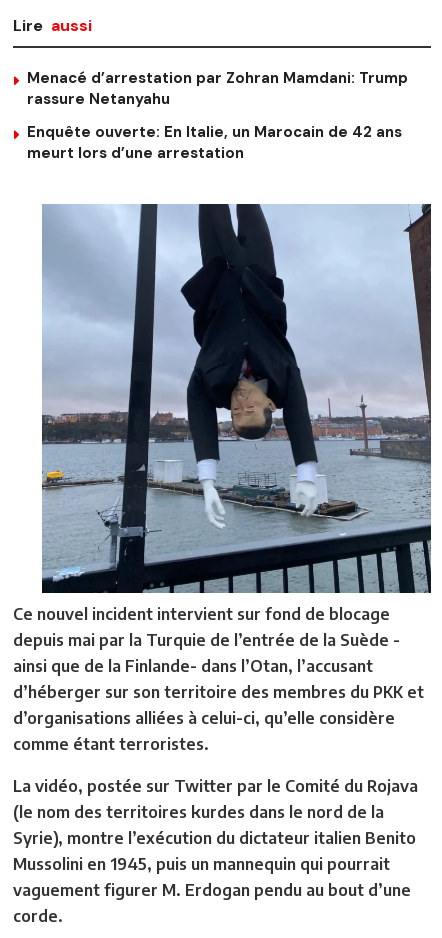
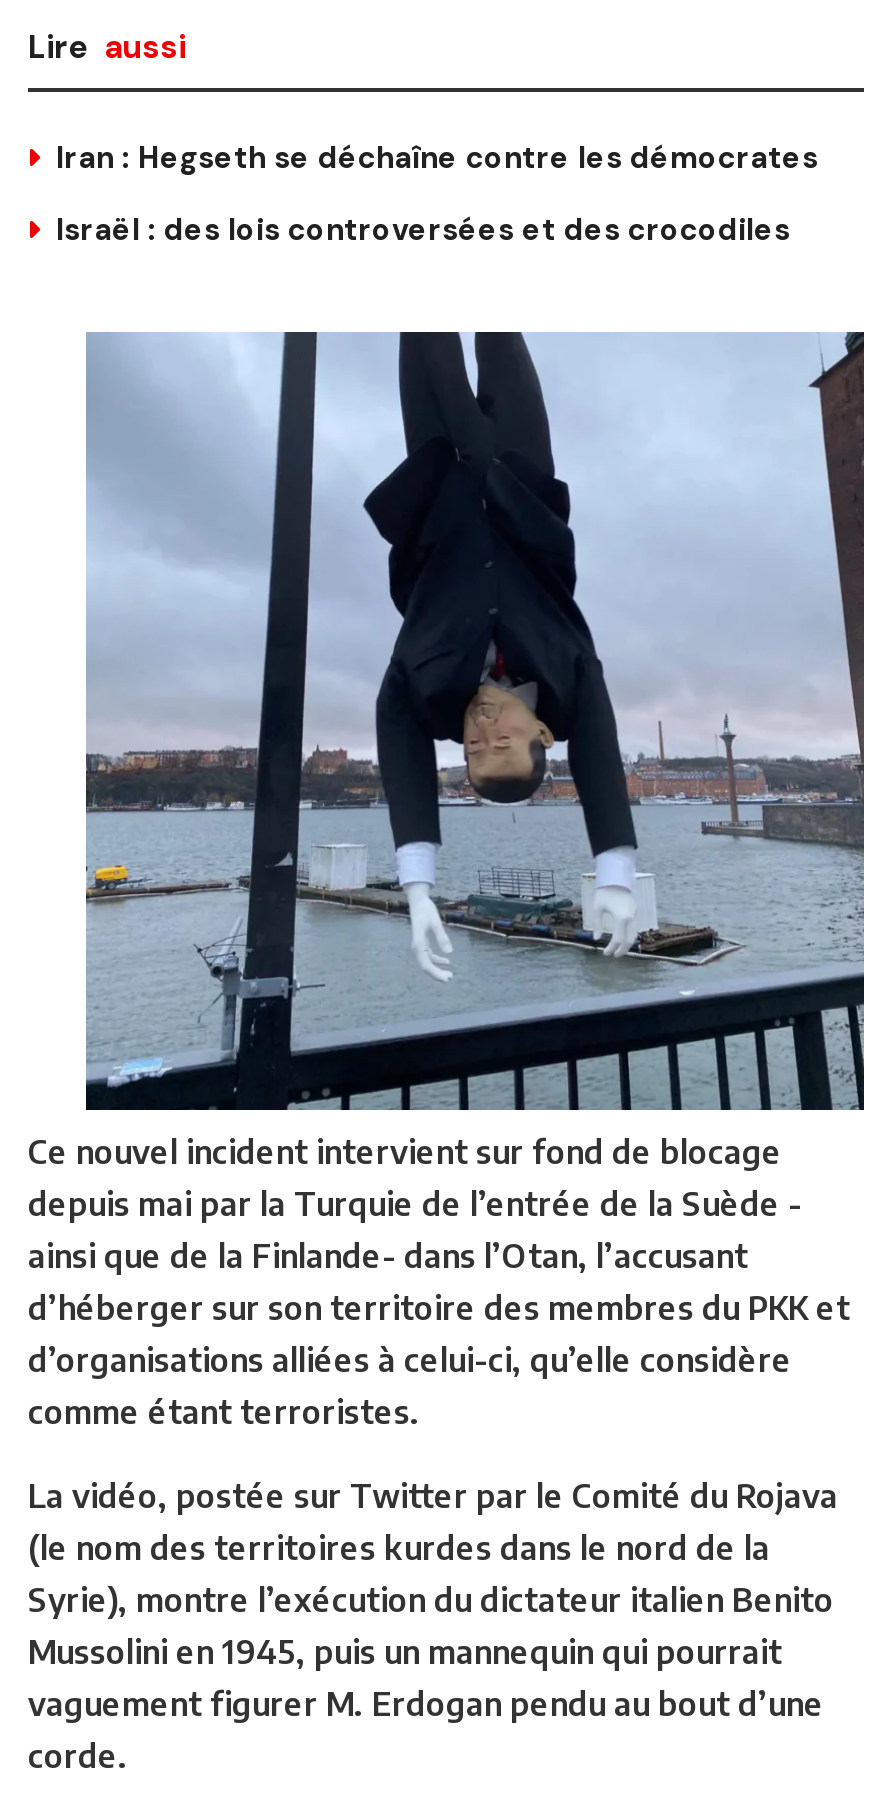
[27,68,408,109] Menacé d’arrestation par Zohran Mamdani: Trump | rassure Netanyahu -> [56,138,818,178] Iran : Hegseth se déchaîne contre les démocrates
[27,122,402,163] Enquête ouverte: En Italie, un Marocain de 42 ans | meurt lors d’une arrestation -> [56,210,790,250] Israël : des lois controversées et des crocodiles

